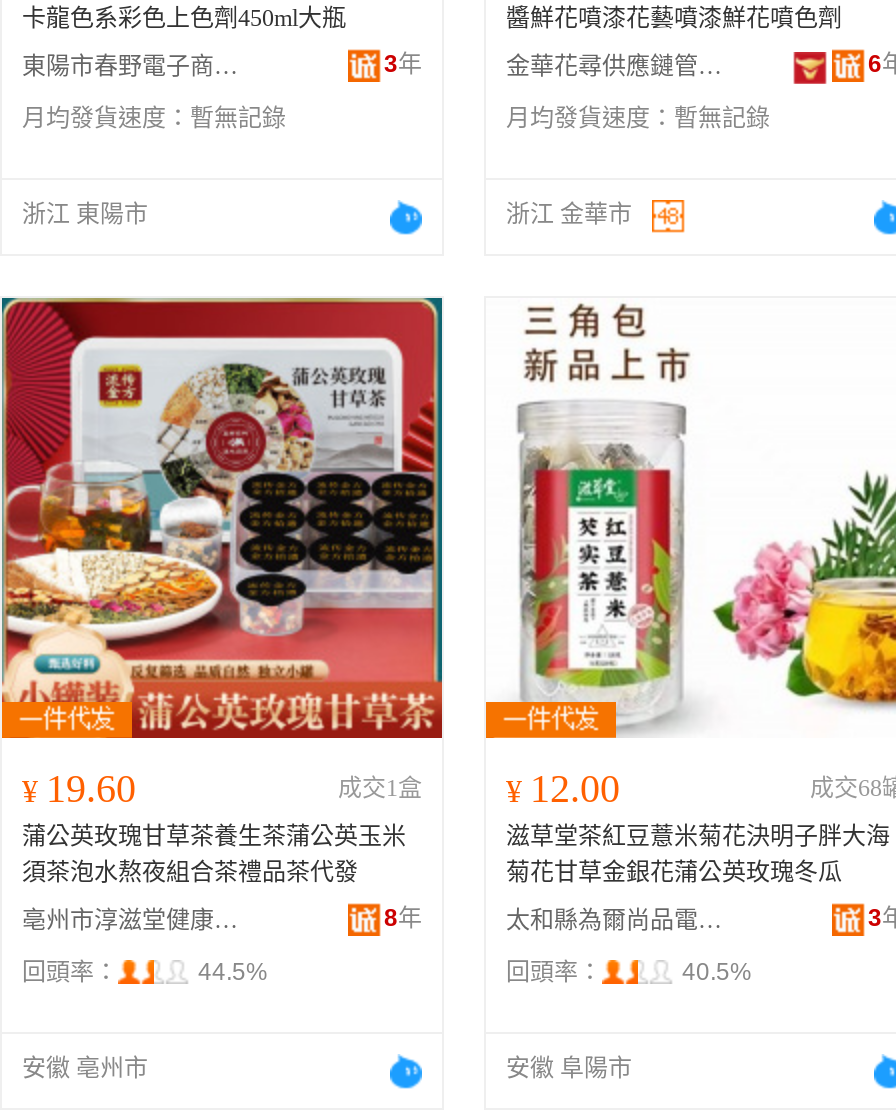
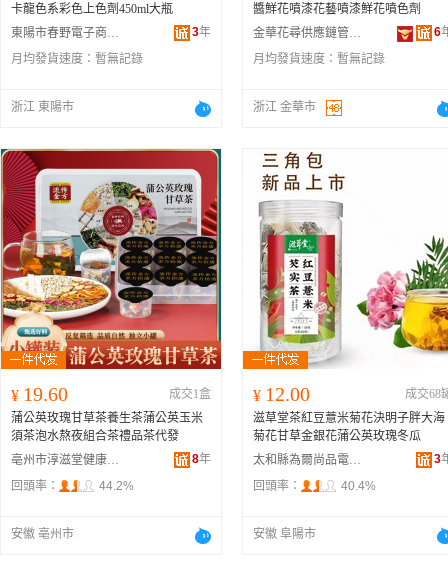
[198,958,268,986] 44.5% -> [99,479,134,493] 44.2%
[682,958,752,986] 40.5% -> [341,479,376,493] 40.4%

